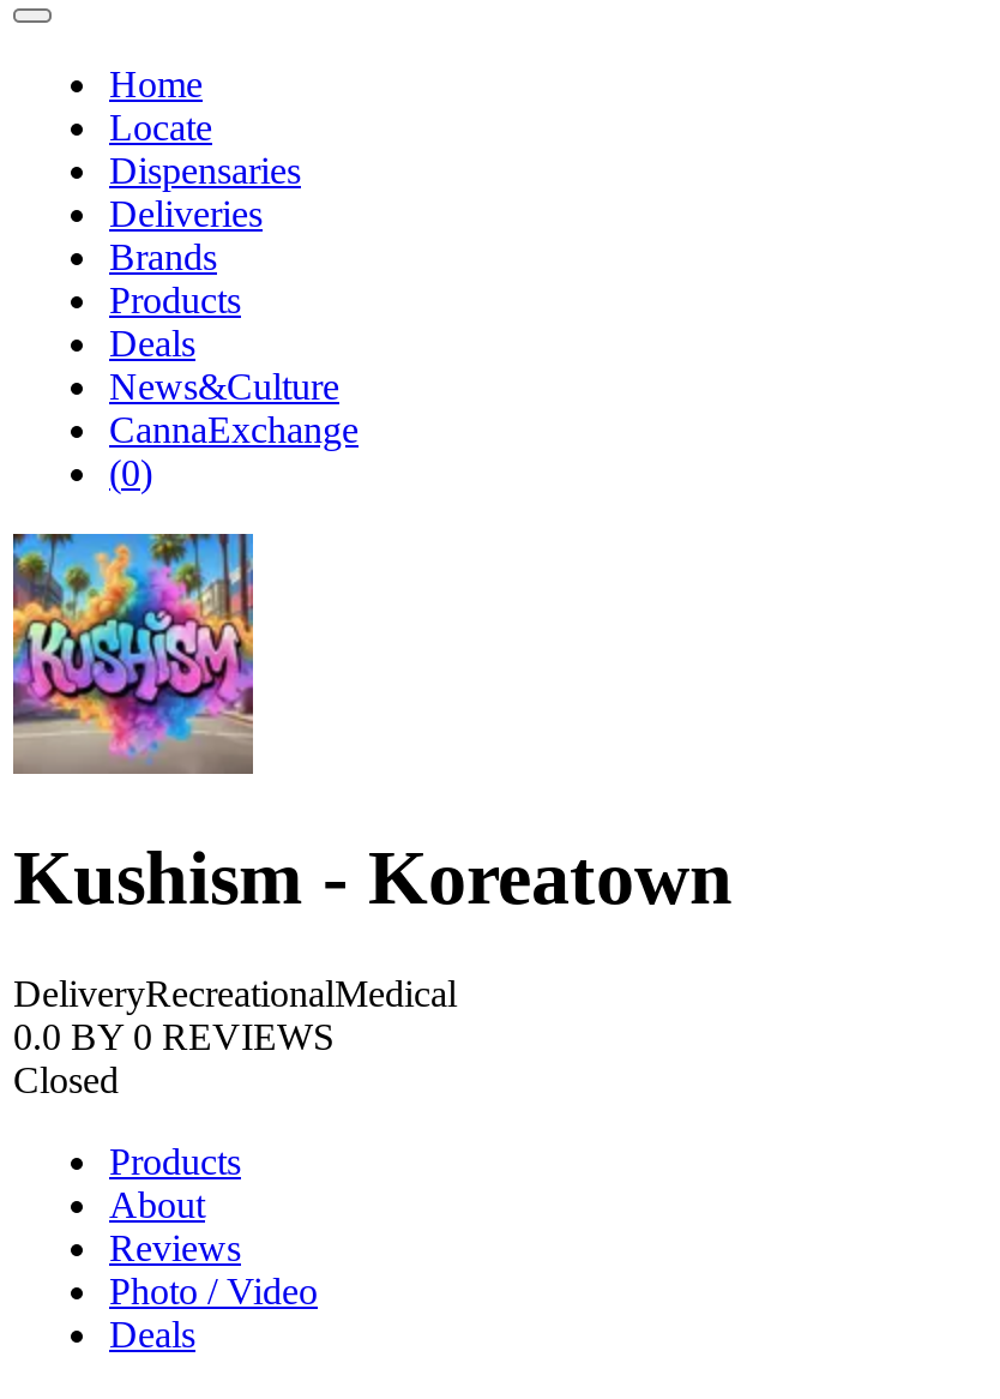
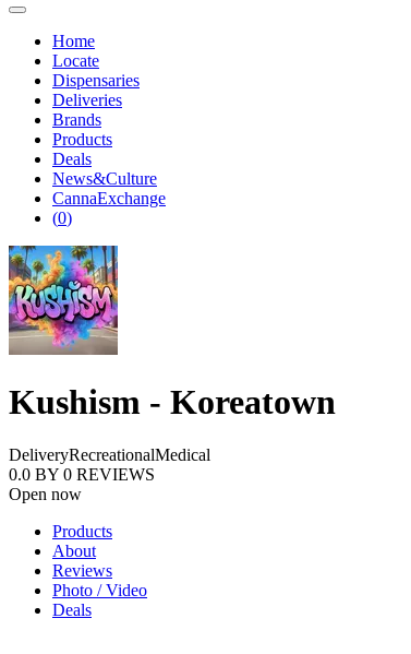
[13,1060,119,1101] Closed -> [9,485,82,504] Open now

